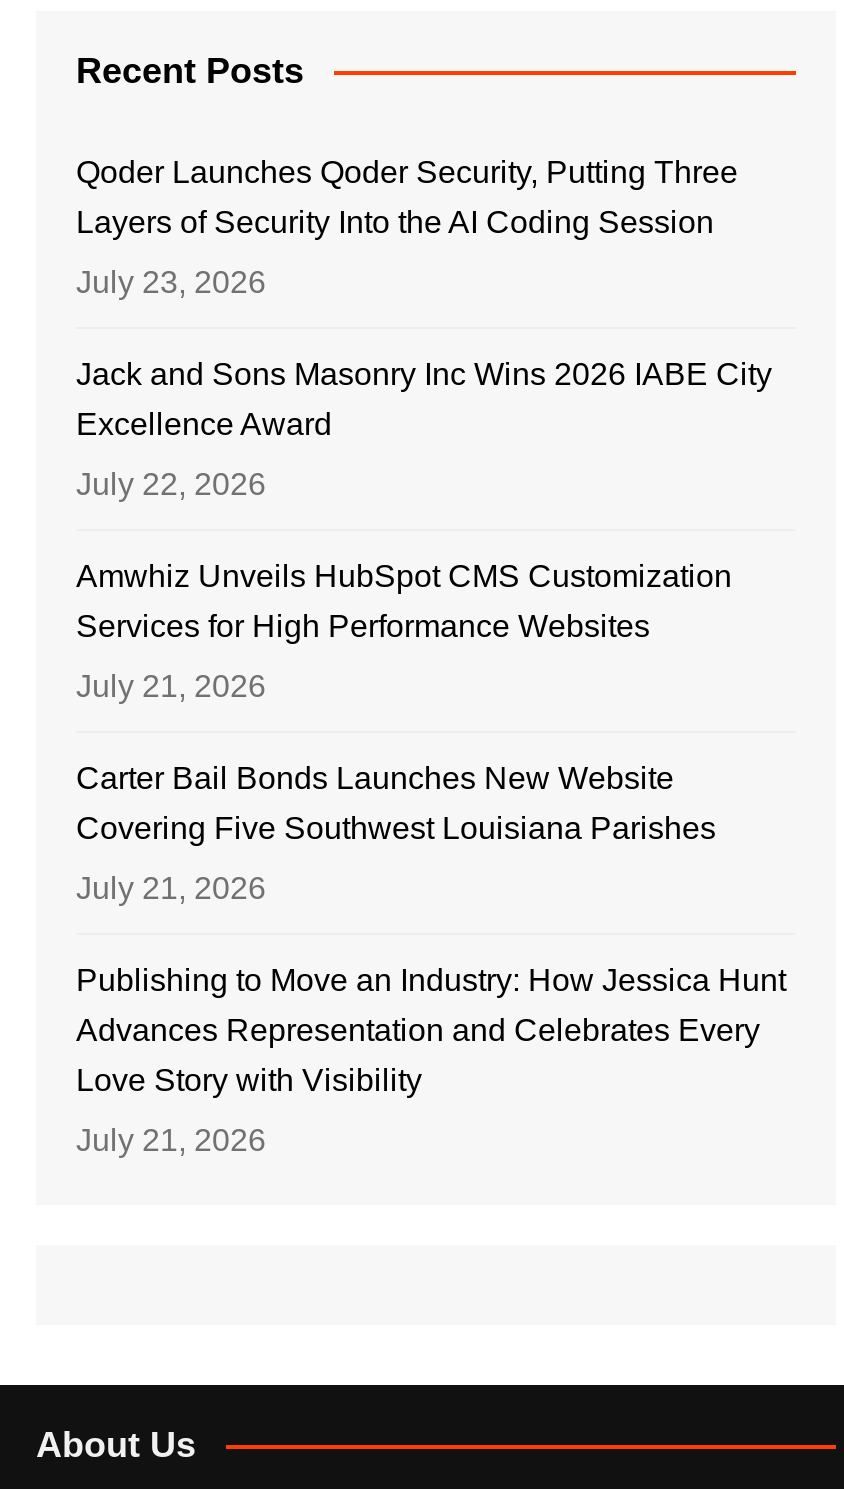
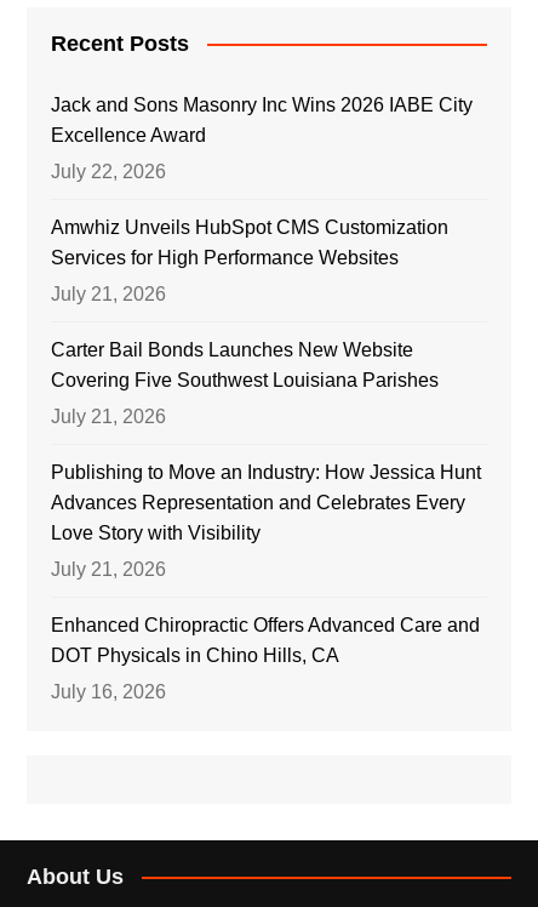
[76,154,738,298] Qoder Launches Qoder Security, Putting Three | Layers of Security Into the AI Coding Session | July 23, 2026 -> none
moved [76,356,786,1156] -> [51,94,481,579]: Jack and Sons Masonry Inc Wins 2026 IABE City | Excellence Award | July 22, 2026 | ... | Love Story with Visibility | July 21, 2026
none -> [51,614,480,702] Enhanced Chiropractic Offers Advanced Care and | DOT Physicals in Chino Hills, CA | July 16, 2026

